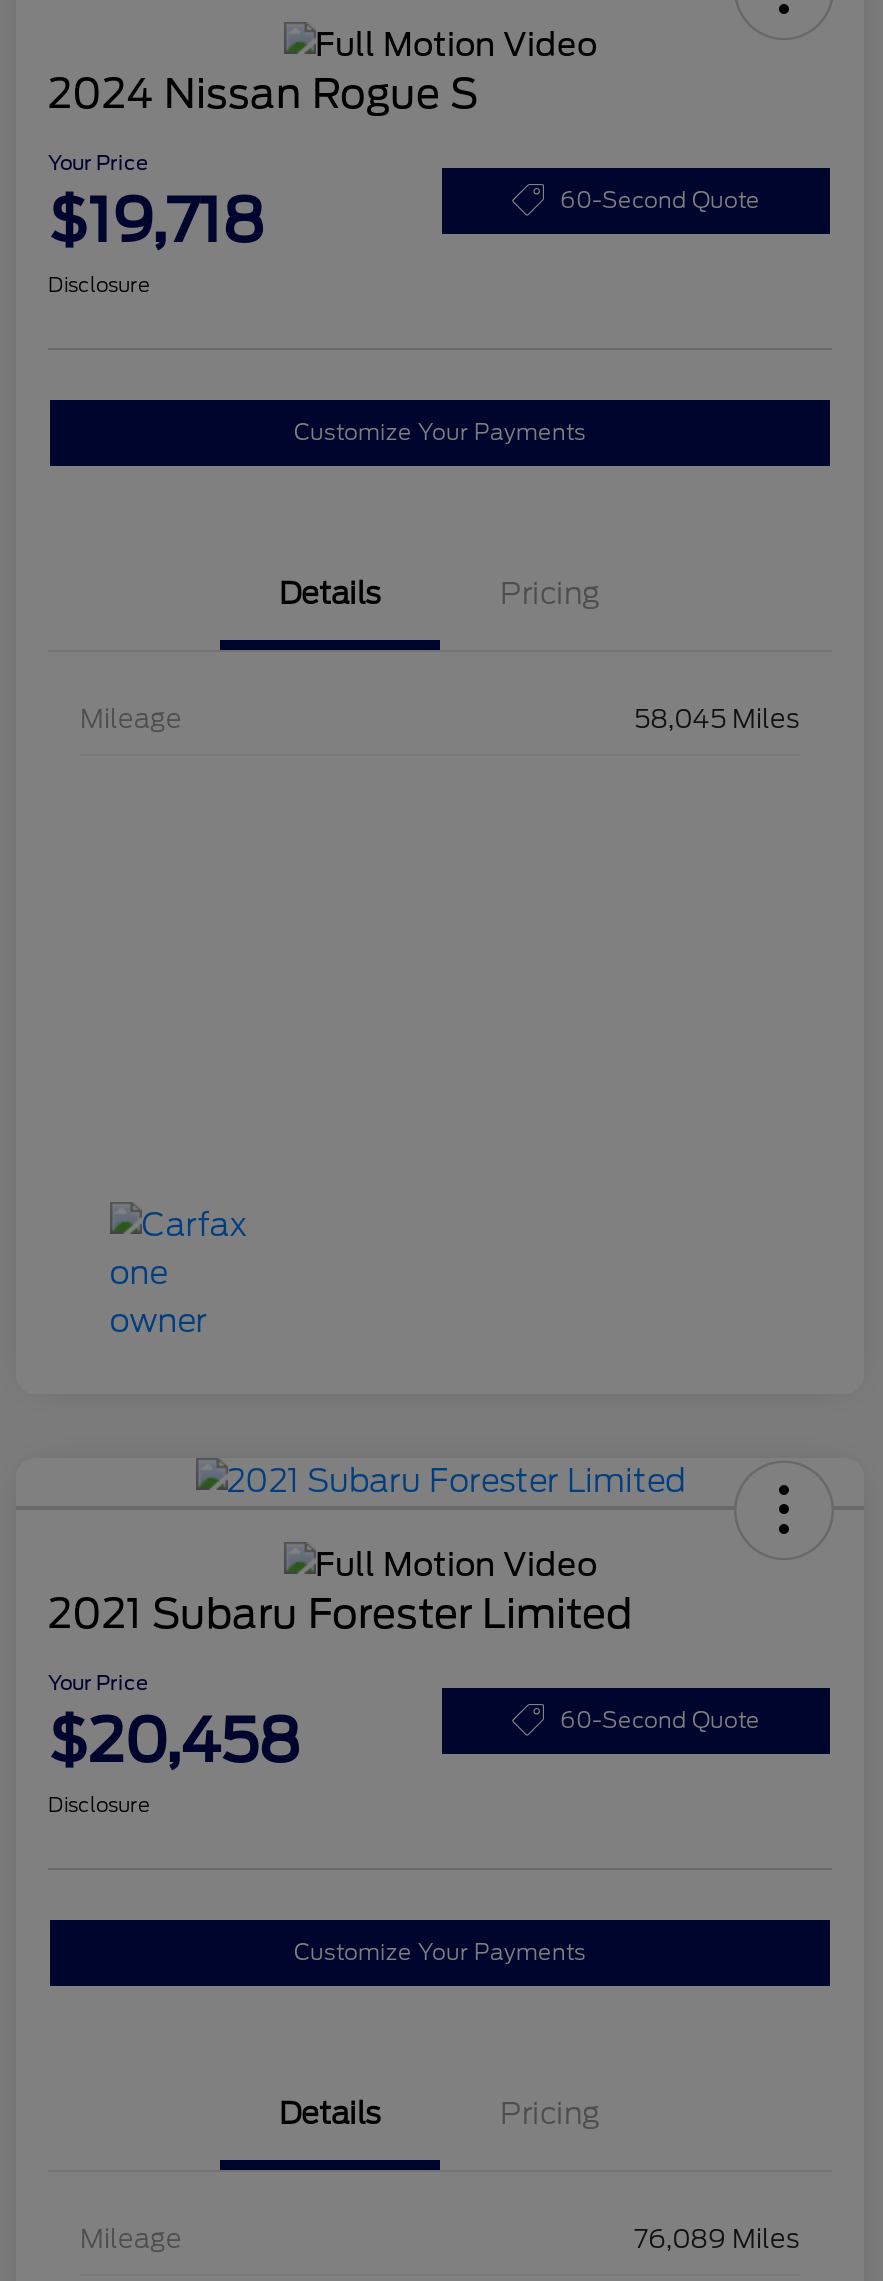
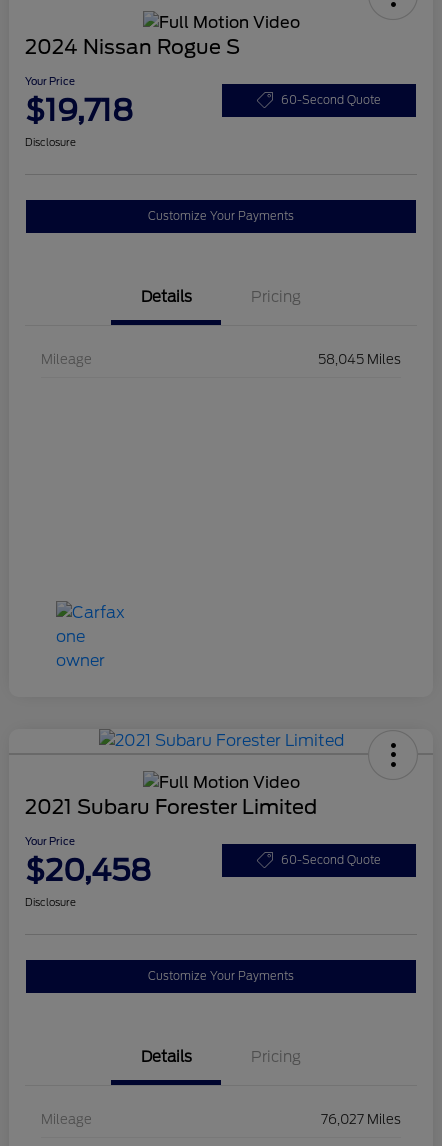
[634,2224,800,2254] 76,089 Miles -> [321,1112,401,1127] 76,027 Miles

